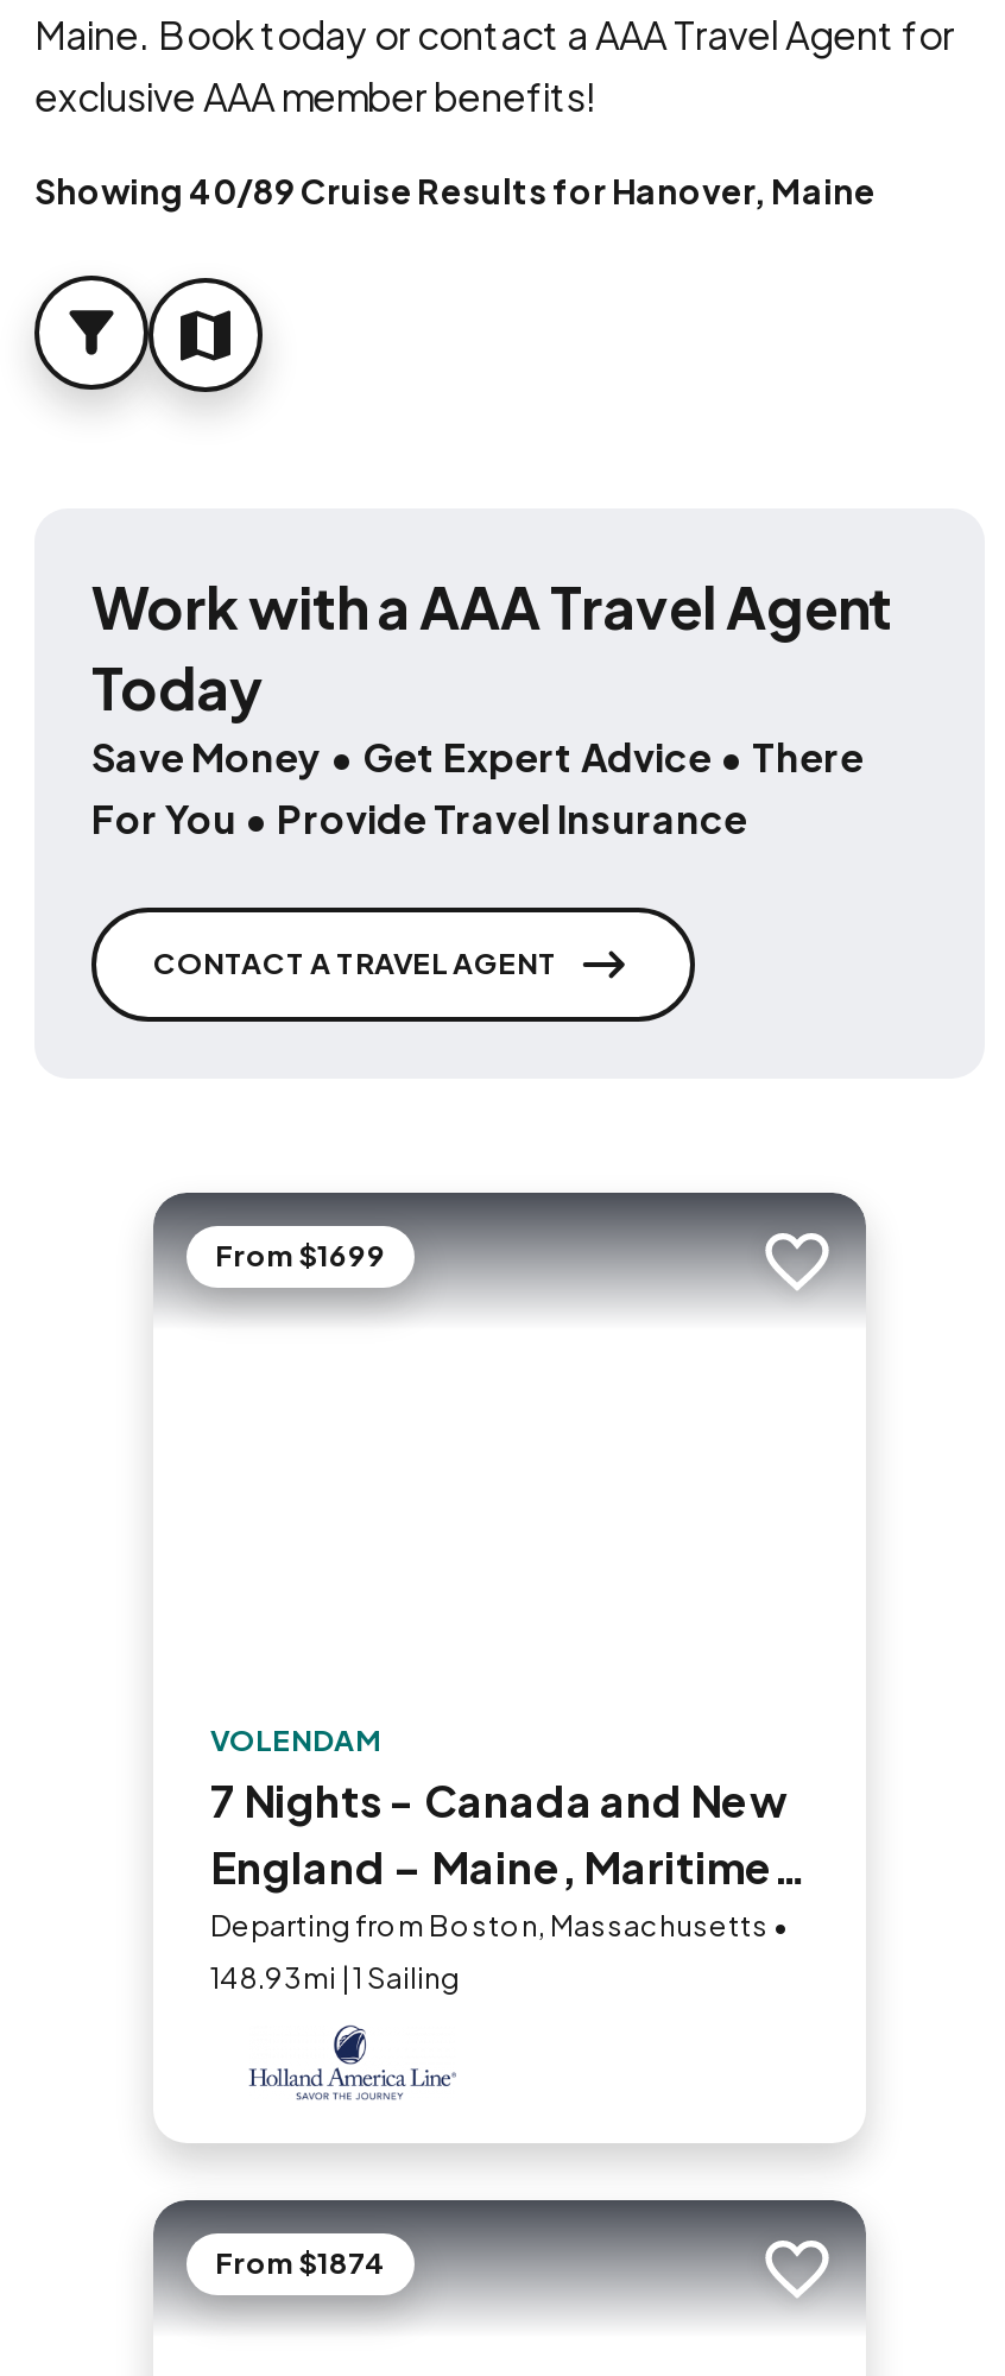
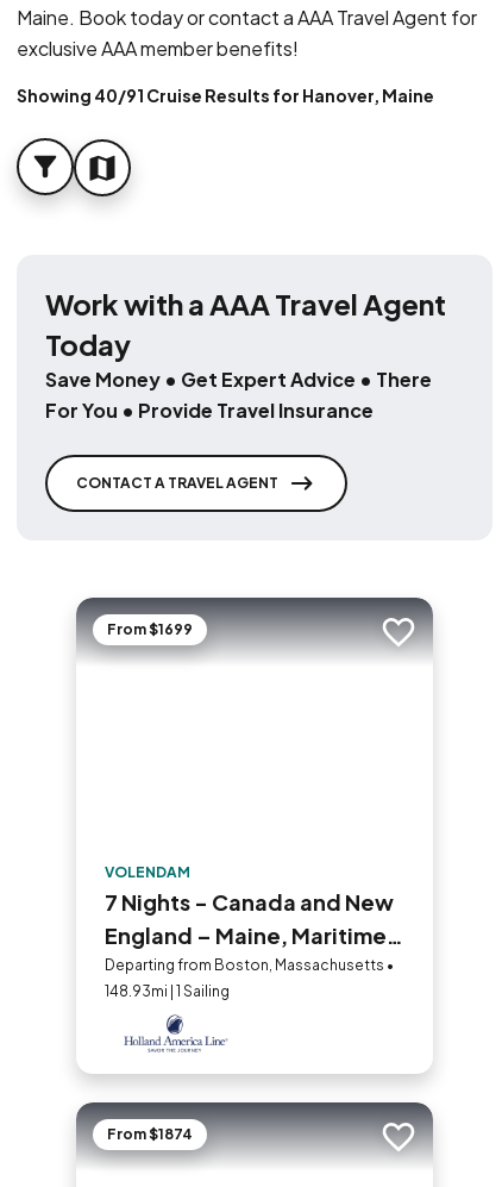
[34,169,876,211] Showing 40/89 Cruise Results for Hanover, Maine -> [17,85,434,106] Showing 40/91 Cruise Results for Hanover, Maine

